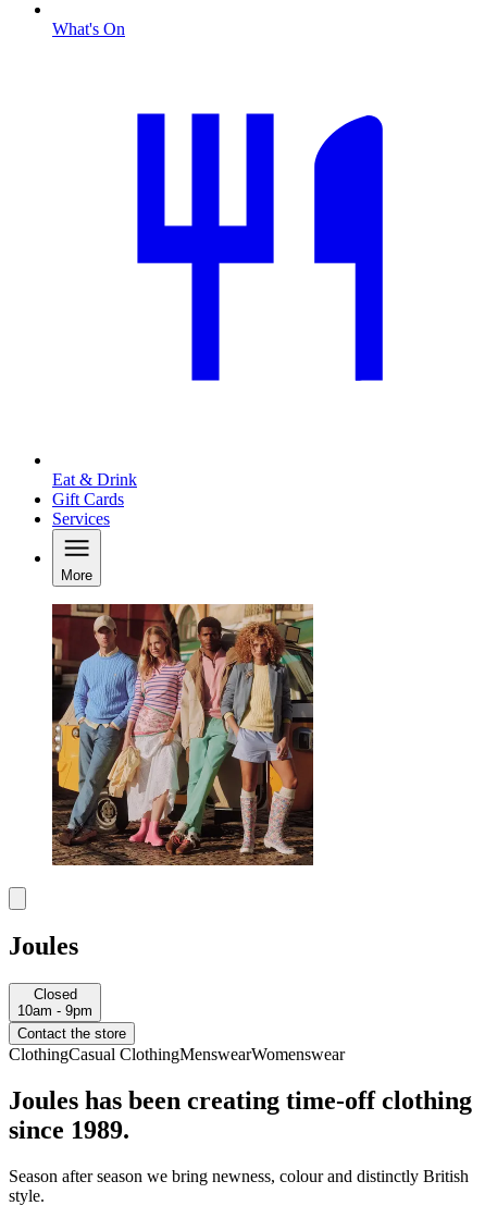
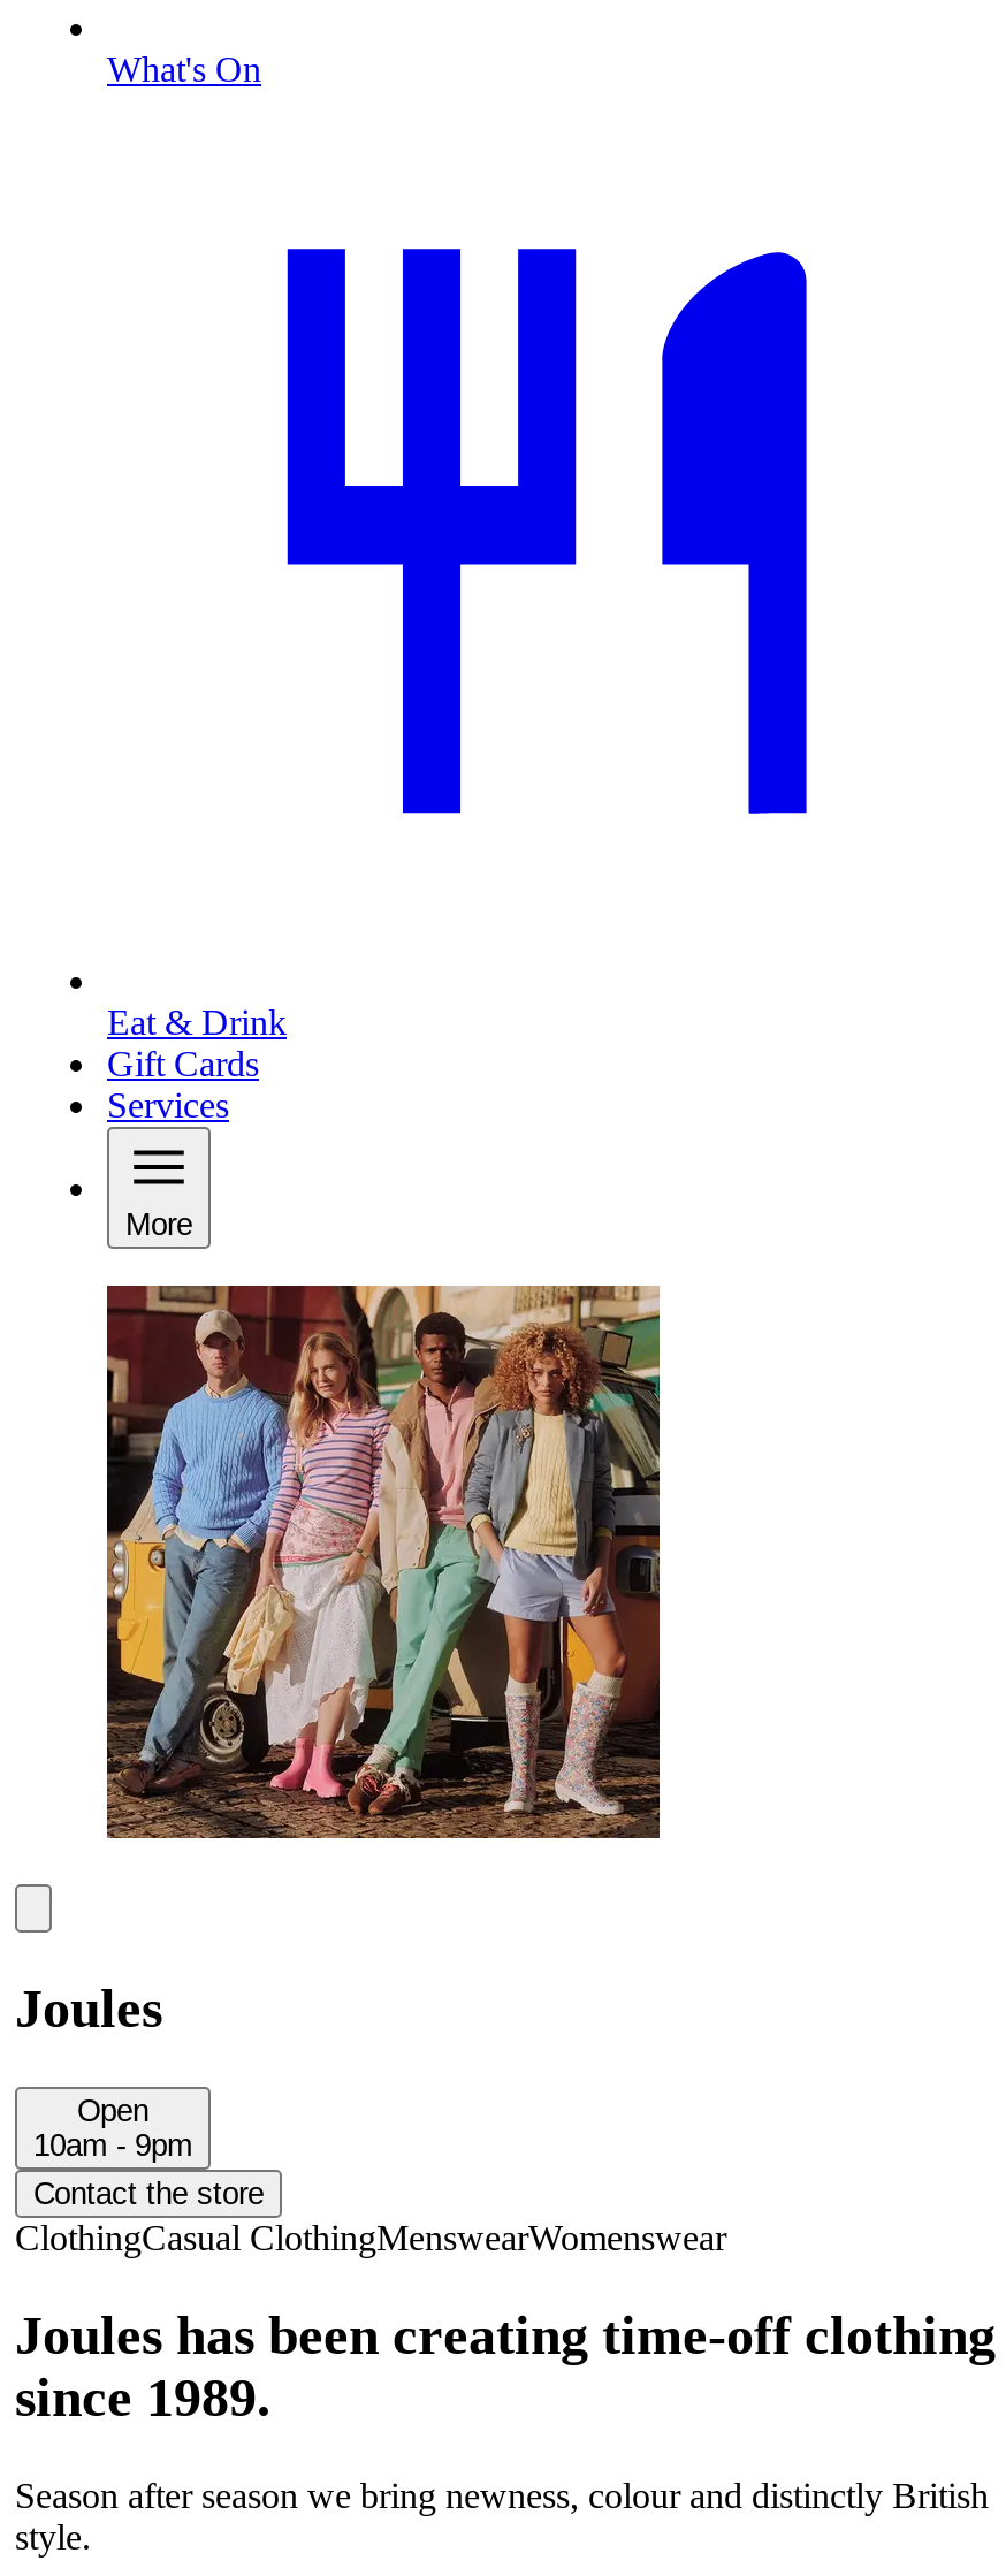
[33,986,77,1003] Closed -> [77,2094,148,2128] Open

